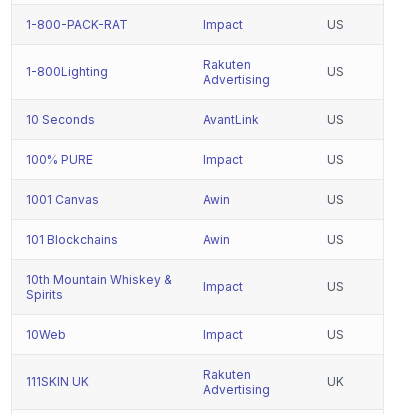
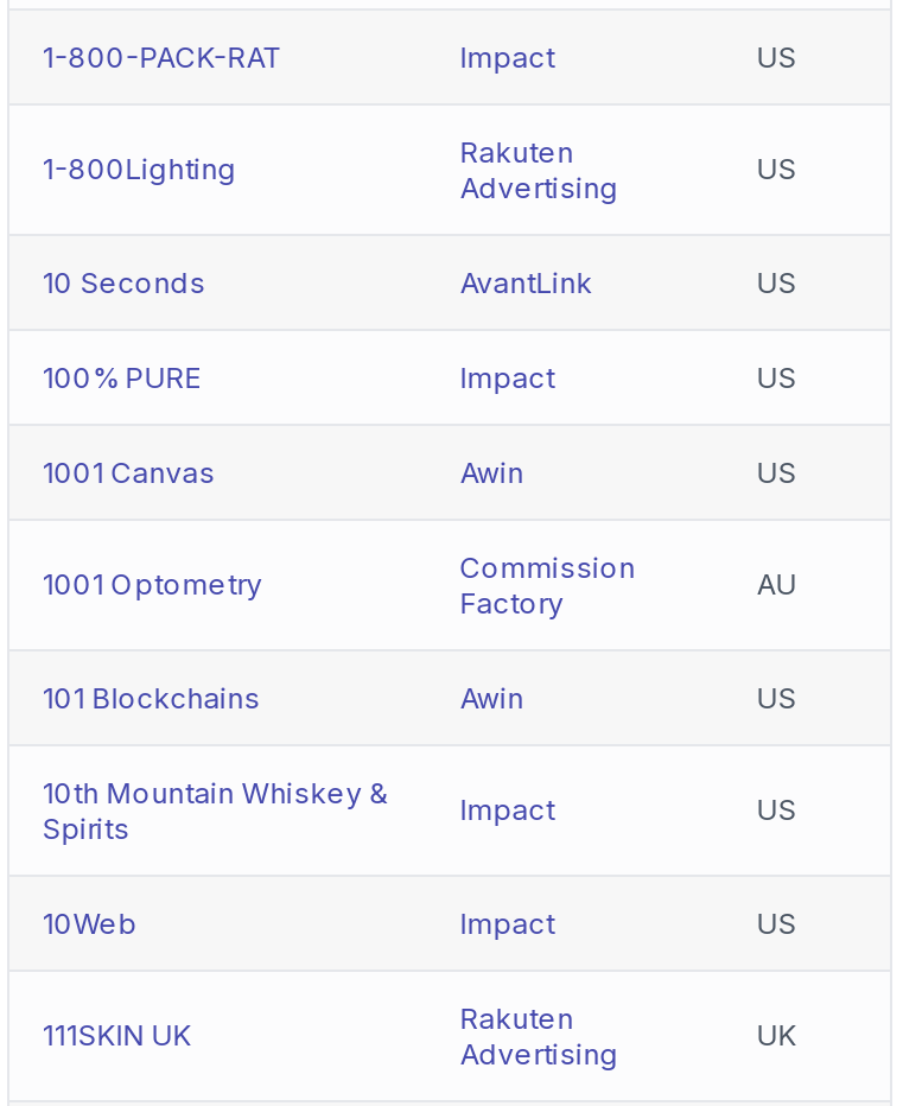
none -> [42,548,635,619] 1001 Optometry | Commission | Factory
none -> [756,565,797,600] AU

